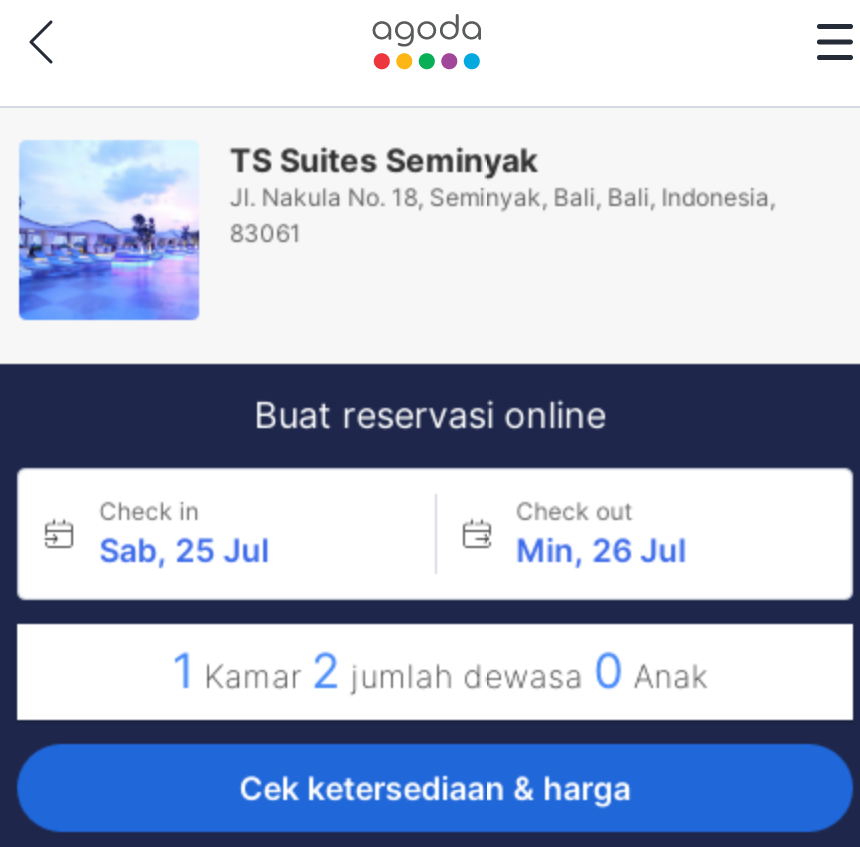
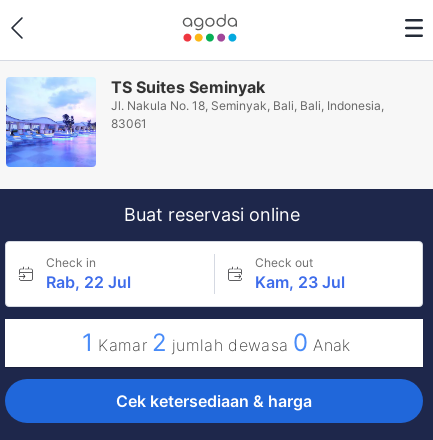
[99,530,269,570] Sab, 25 Jul -> [46,272,131,292] Rab, 22 Jul
[516,530,686,570] Min, 26 Jul -> [254,272,344,292] Kam, 23 Jul

